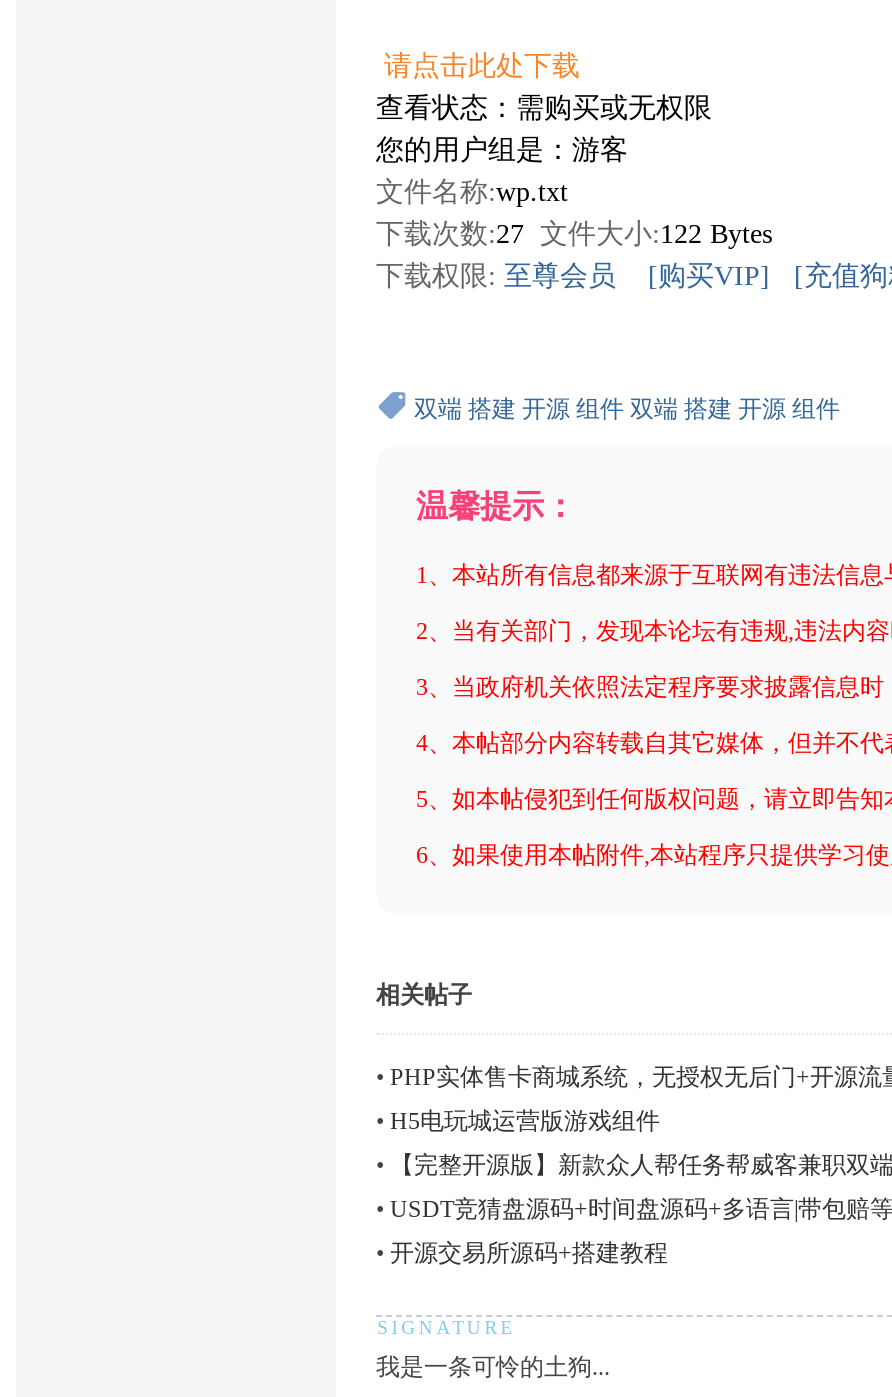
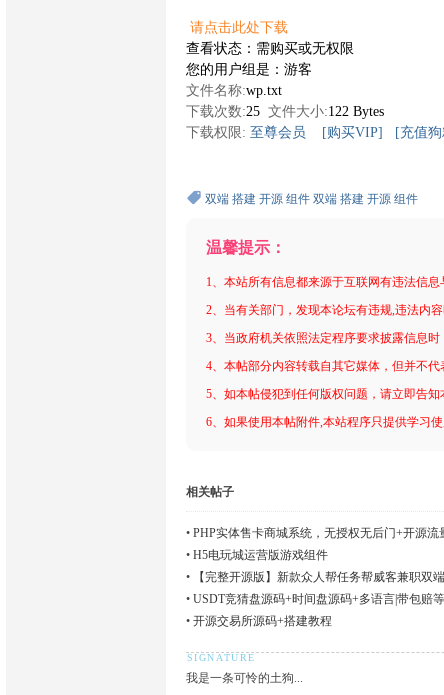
[376,218,780,248] 下载次数:27文件大小:122 Bytes -> [186,104,388,119] 下载次数:25文件大小:122 Bytes

